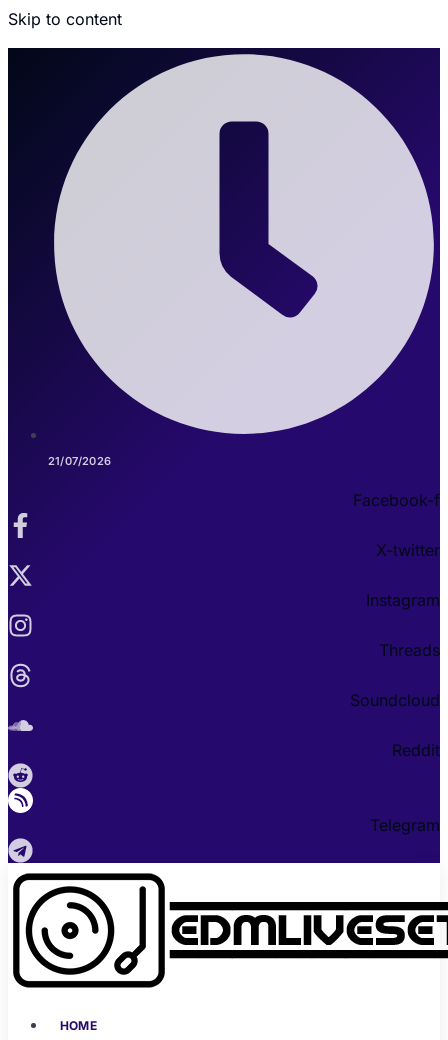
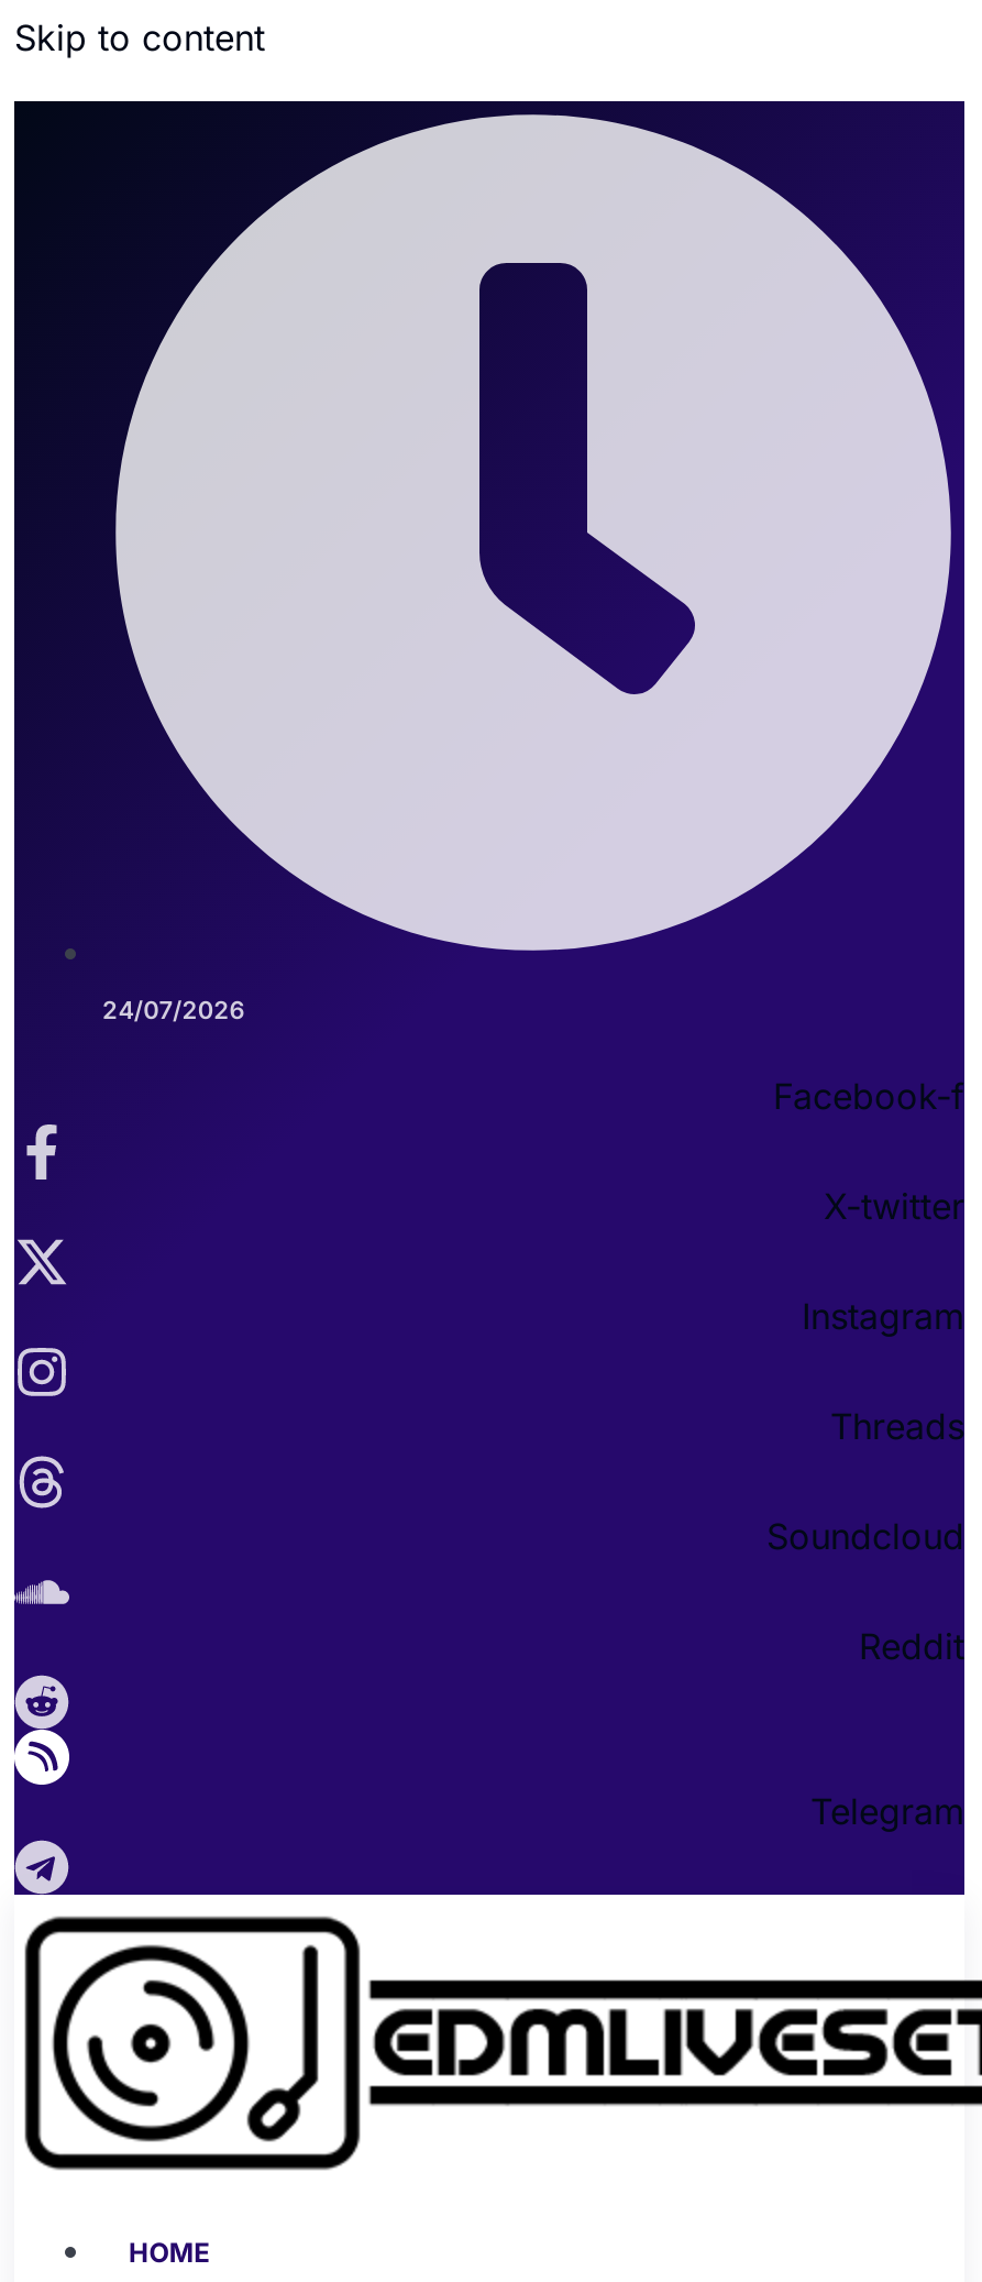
[48,454,111,468] 21/07/2026 -> [102,995,245,1025] 24/07/2026

